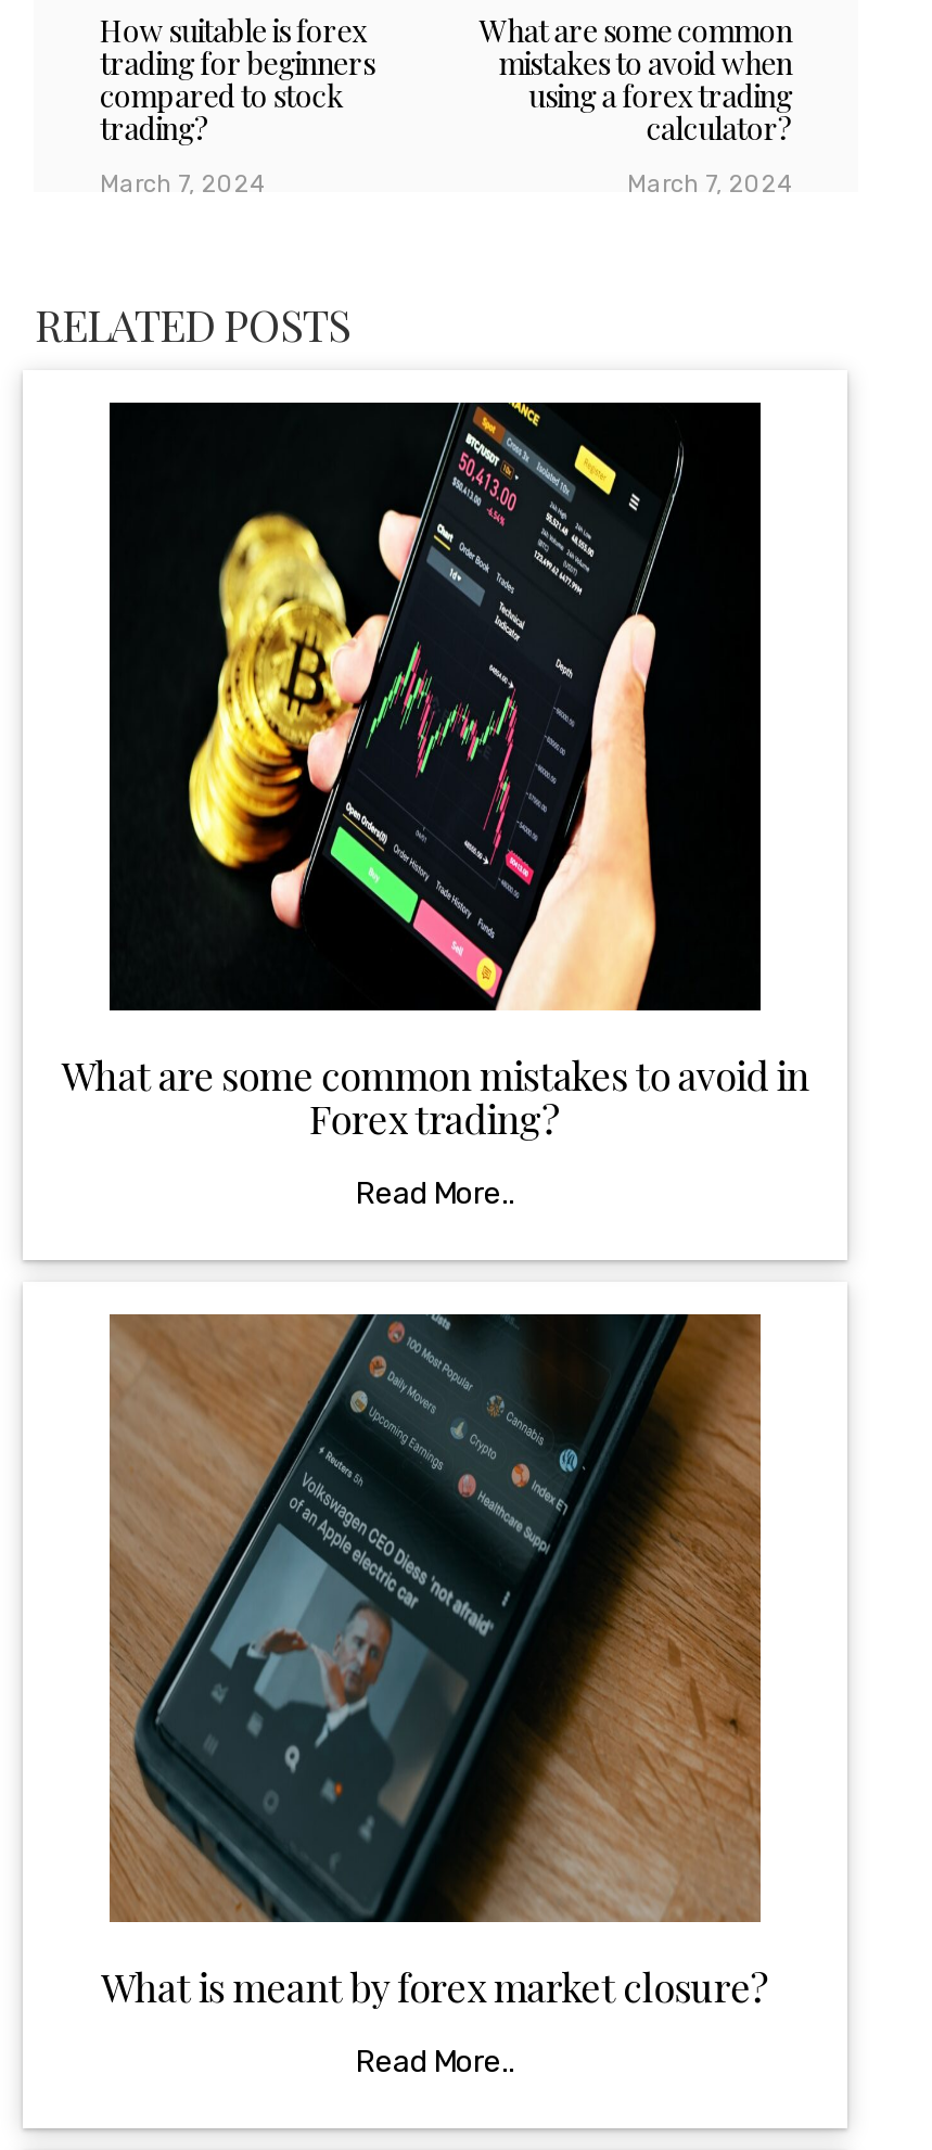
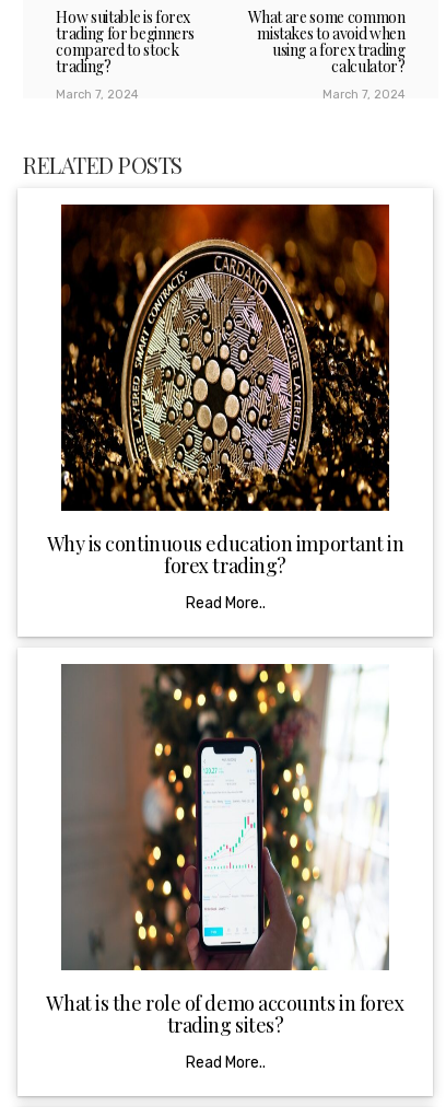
[61,400,809,1145] [image] | What are some common mistakes to avoid in | Forex trading? -> [46,203,404,579] [image] | Why is continuous education important in | forex trading?
[101,1312,769,2013] [image] | What is meant by forex market closure? -> [46,663,404,1038] [image] | What is the role of demo accounts in forex | trading sites?

